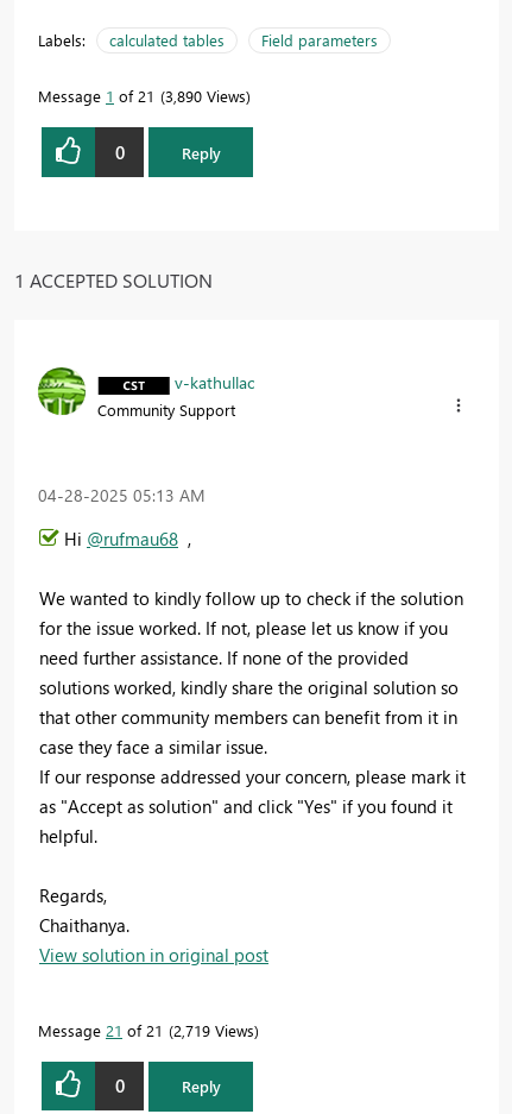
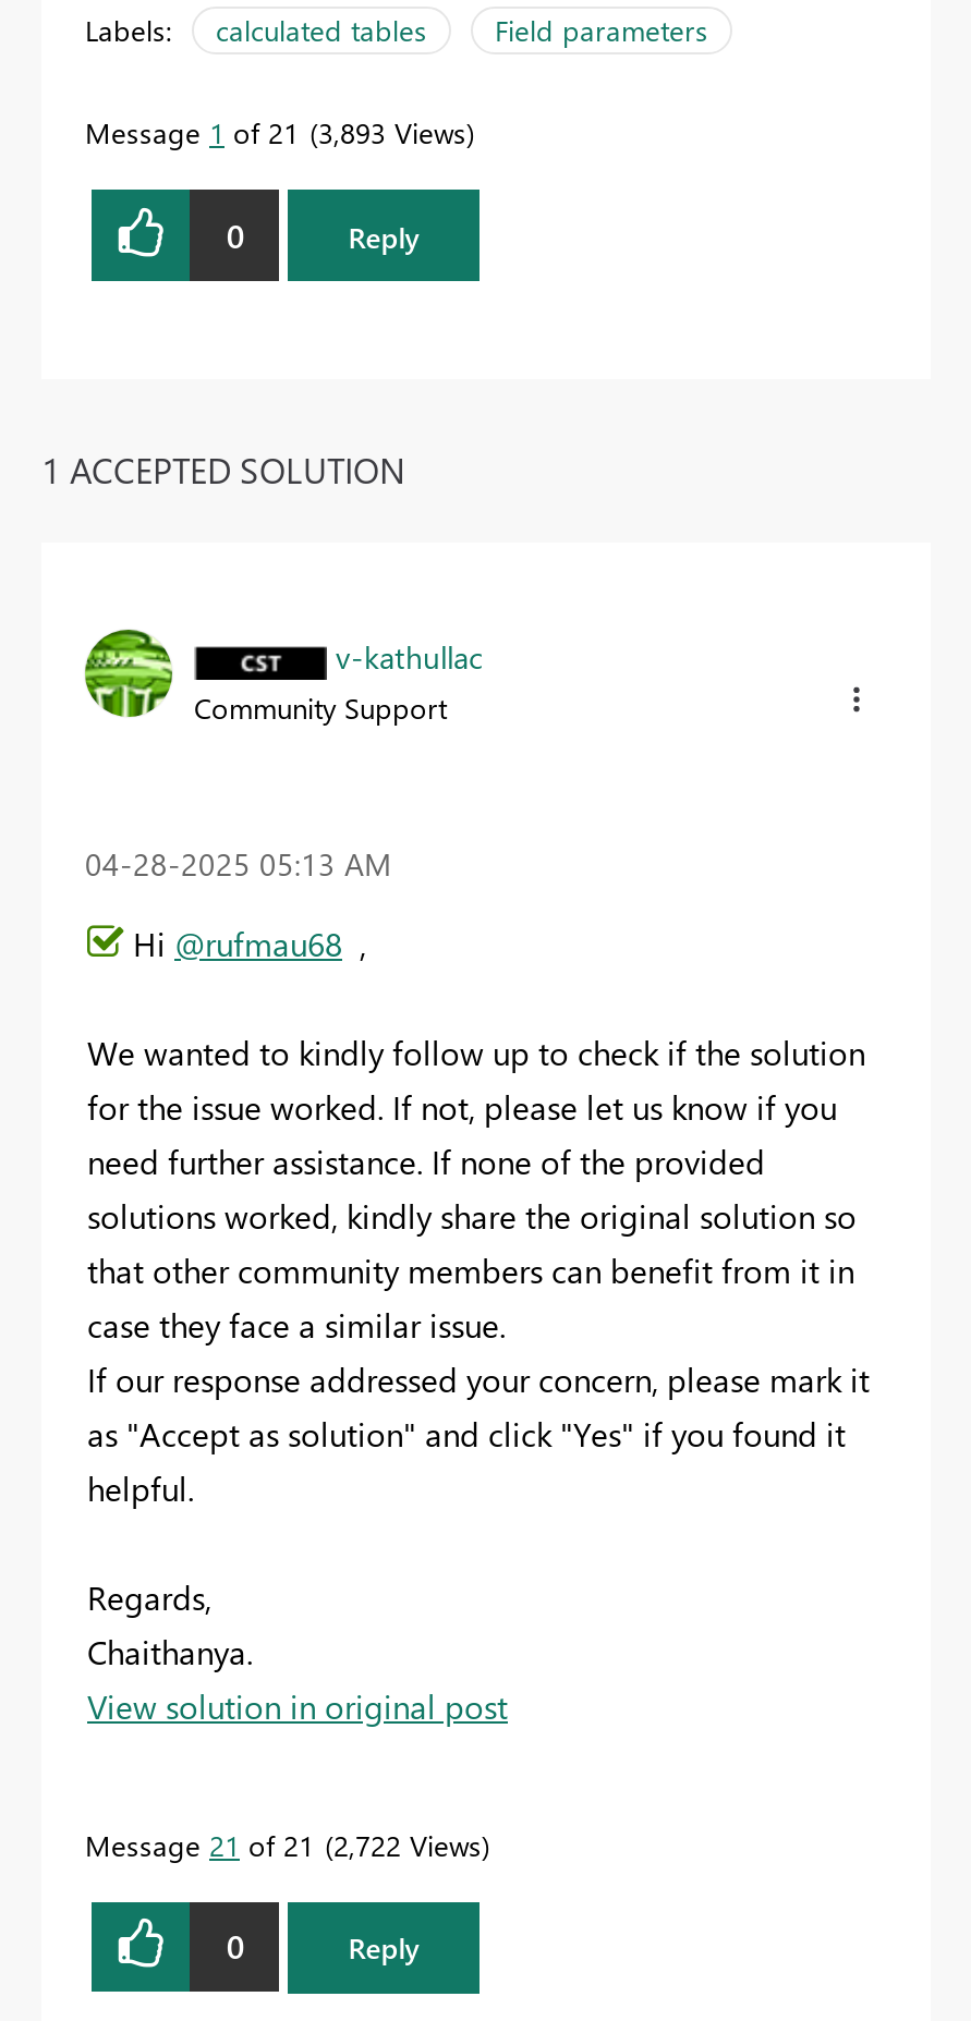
[38,86,246,106] Message 1 of 21 3,890 Views -> [85,114,466,151] Message 1 of 21 3,893 Views
[38,1019,254,1040] Message 21 of 21 2,719 Views -> [85,1825,482,1862] Message 21 of 21 2,722 Views

